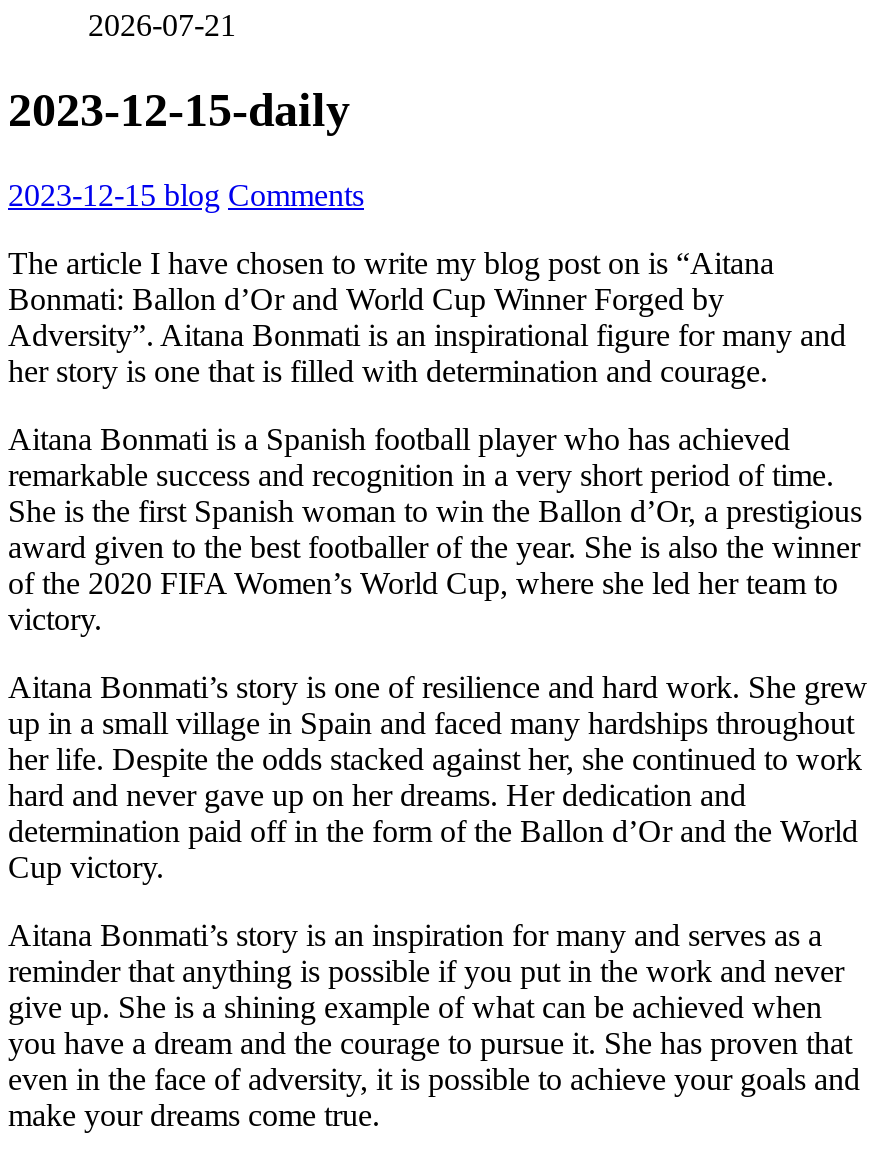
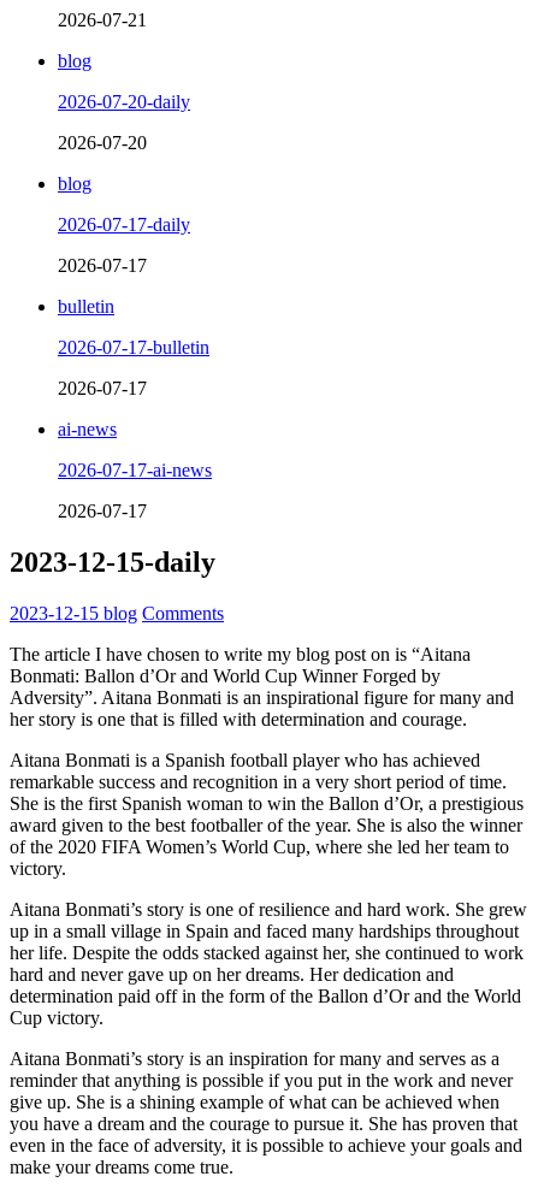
none -> [58,51,212,521] blog | 2026-07-20-daily | 2026-07-20 | blog | 2026-07-17-daily | 2026-07-17 | bulletin | 2026-07-17-bulletin | 2026-07-17 | ai-news | 2026-07-17-ai-news | 2026-07-17

